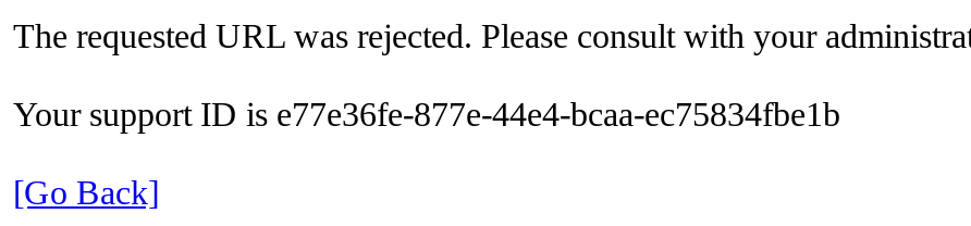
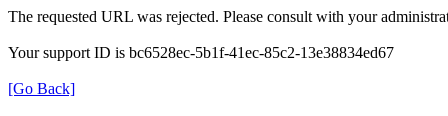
[13,96,840,133] Your support ID is e77e36fe-877e-44e4-bcaa-ec75834fbe1b -> [8,44,394,61] Your support ID is bc6528ec-5b1f-41ec-85c2-13e38834ed67

